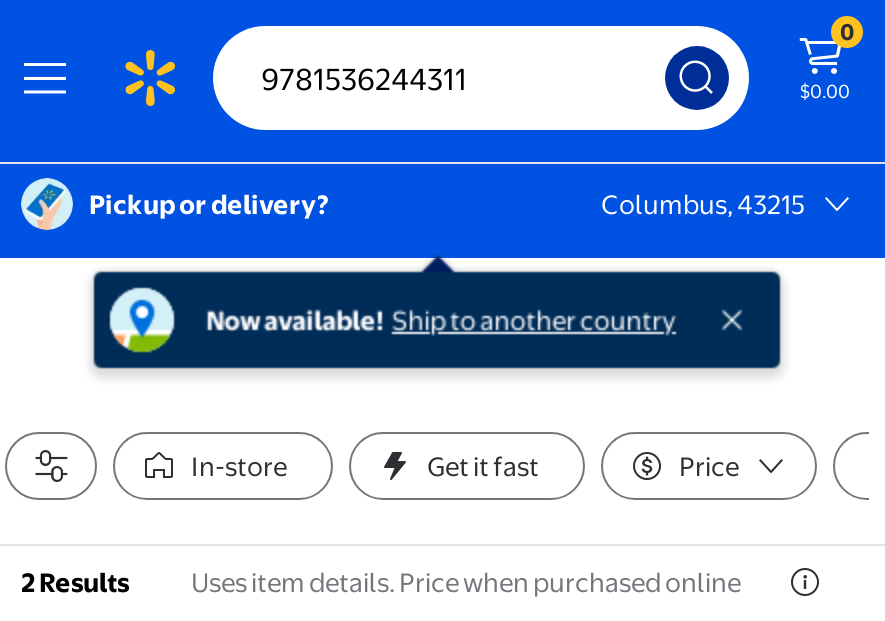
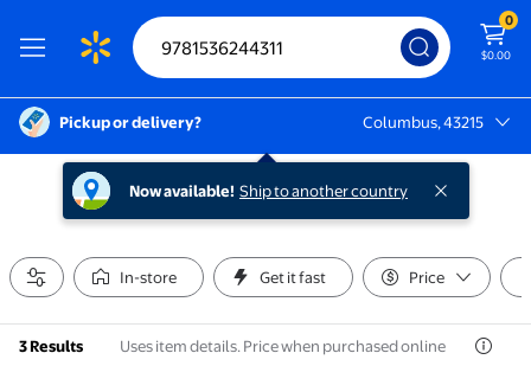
[21,565,741,598] 2 Results Uses item details. Price when purchased online -> [19,336,446,355] 3 Results Uses item details. Price when purchased online

